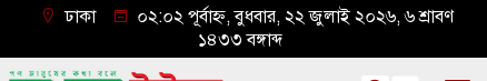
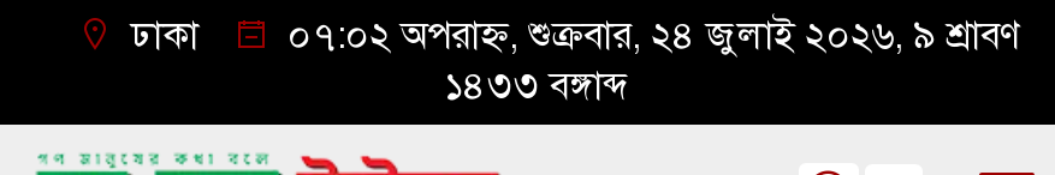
[132,6,453,28] ০২:০২ পূর্বাহ্ন, বুধবার, ২২ জুলাই ২০২৬, ৬ শ্রাবণ -> [278,12,1021,60] ০৭:০২ অপরাহ্ন, শুক্রবার, ২৪ জুলাই ২০২৬, ৯ শ্রাবণ

